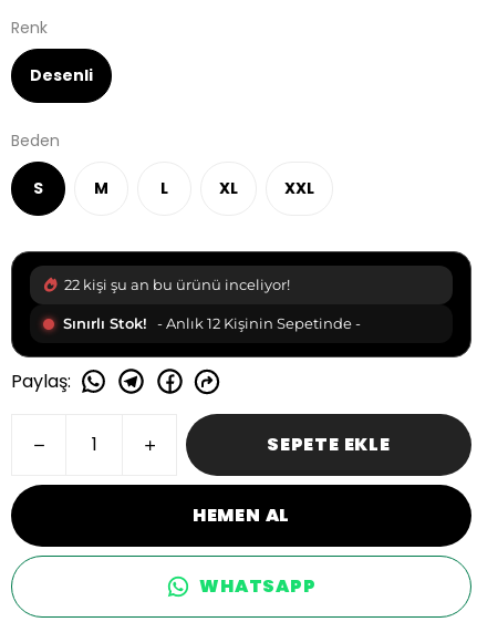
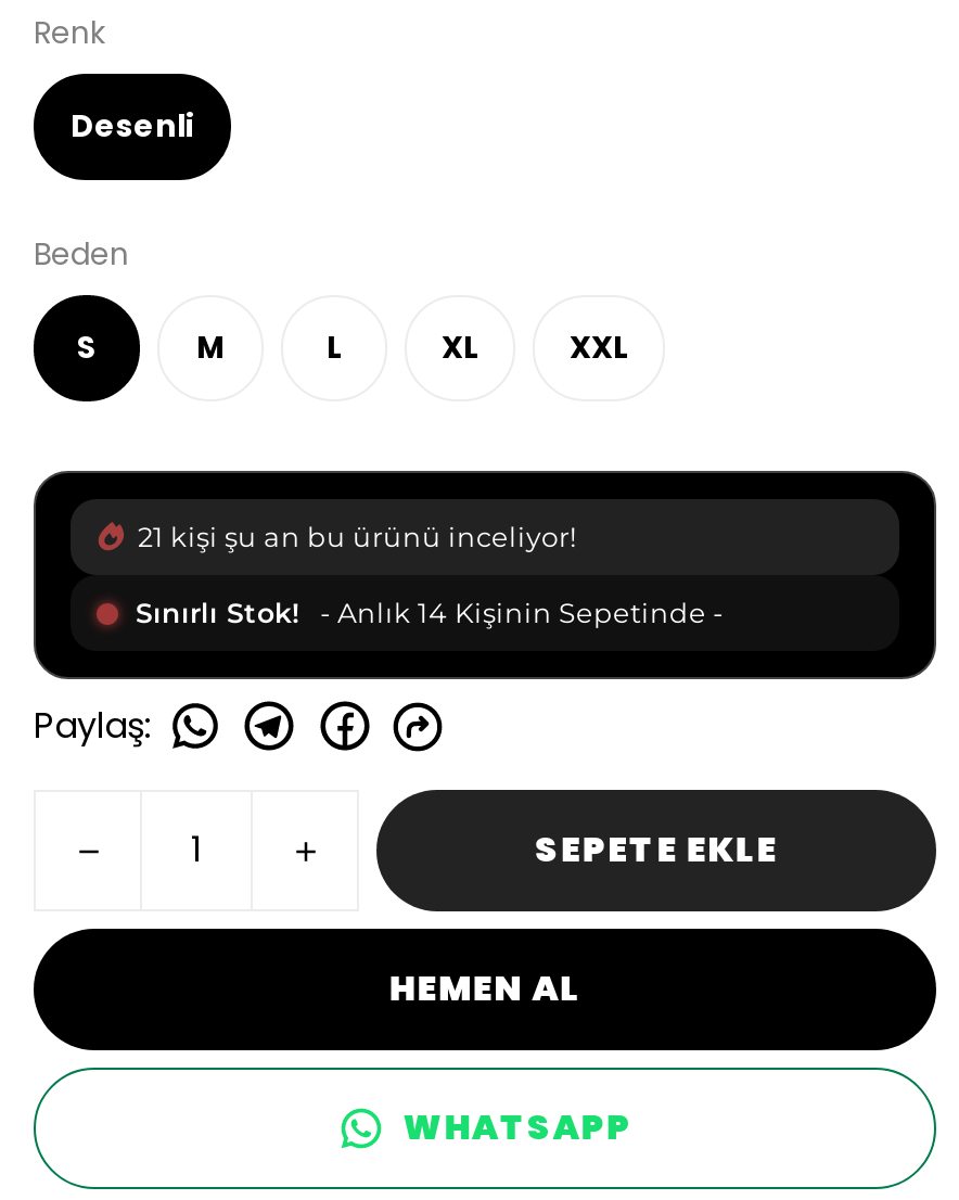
[64,277,290,294] 22 kişi şu an bu ürünü inceliyor! -> [138,521,576,554] 21 kişi şu an bu ürünü inceliyor!
[63,316,361,332] Sınırlı Stok! - Anlık 12 Kişinin Sepetinde - -> [136,597,724,630] Sınırlı Stok! - Anlık 14 Kişinin Sepetinde -

